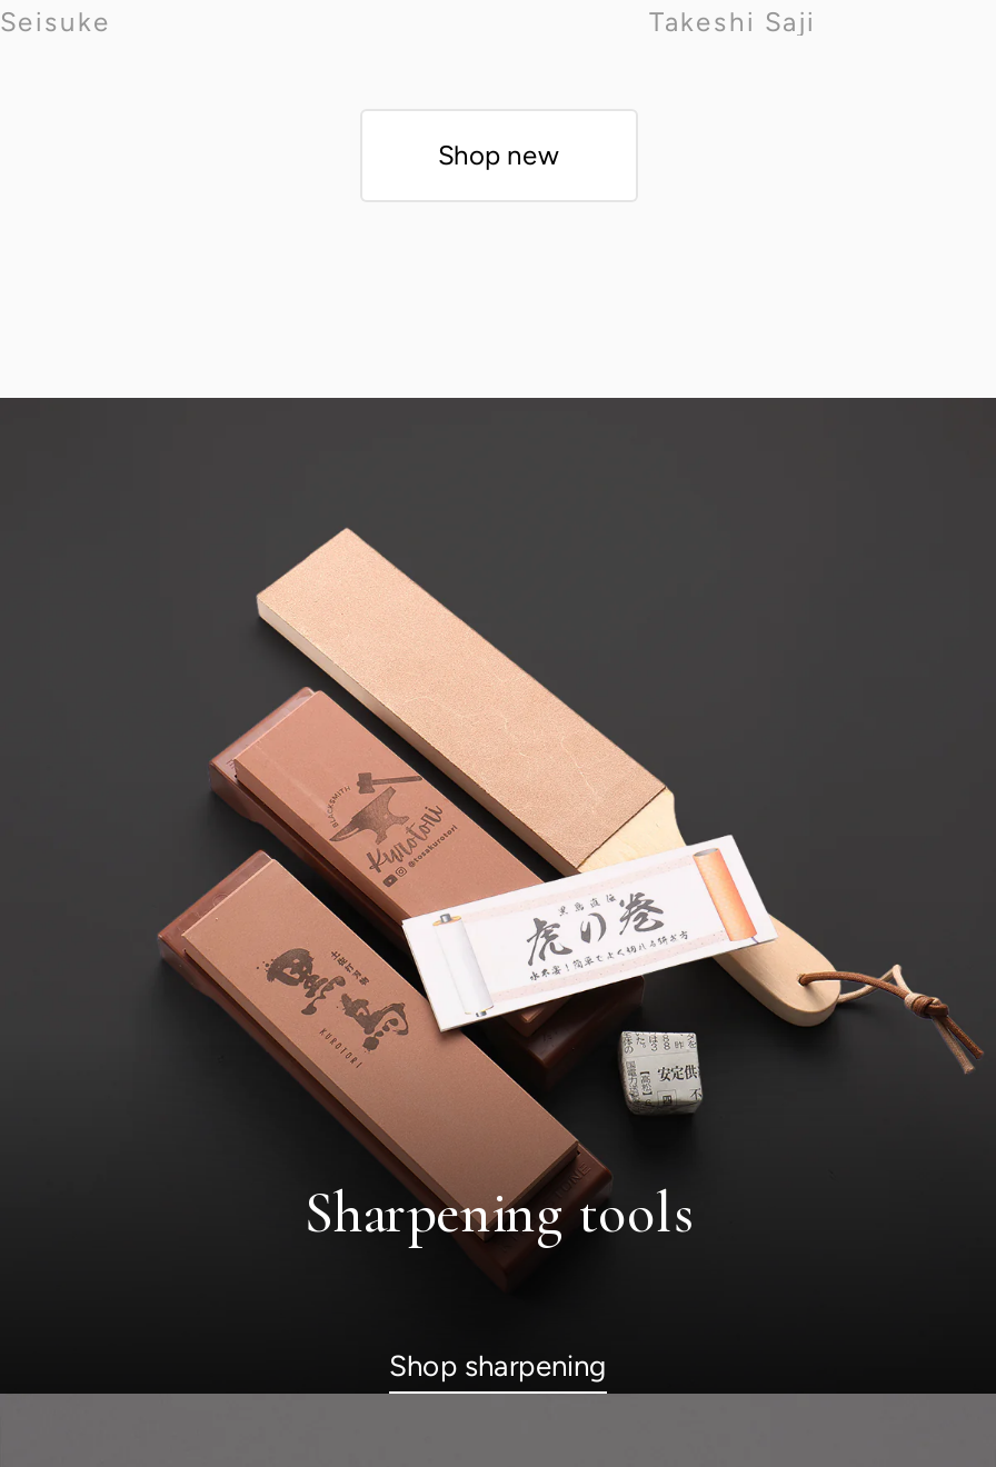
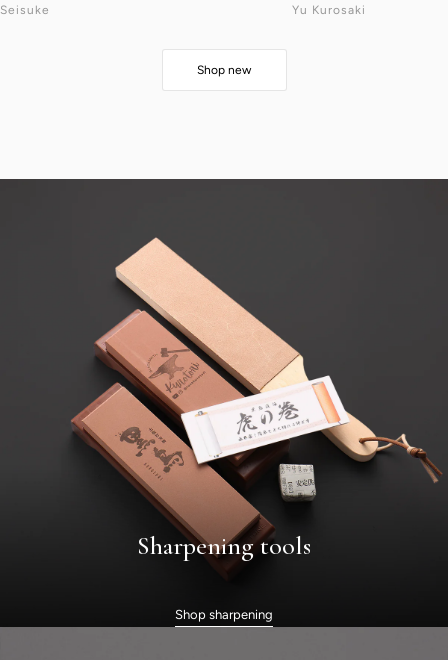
[649,7,816,38] Takeshi Saji -> [292,3,366,17] Yu Kurosaki

